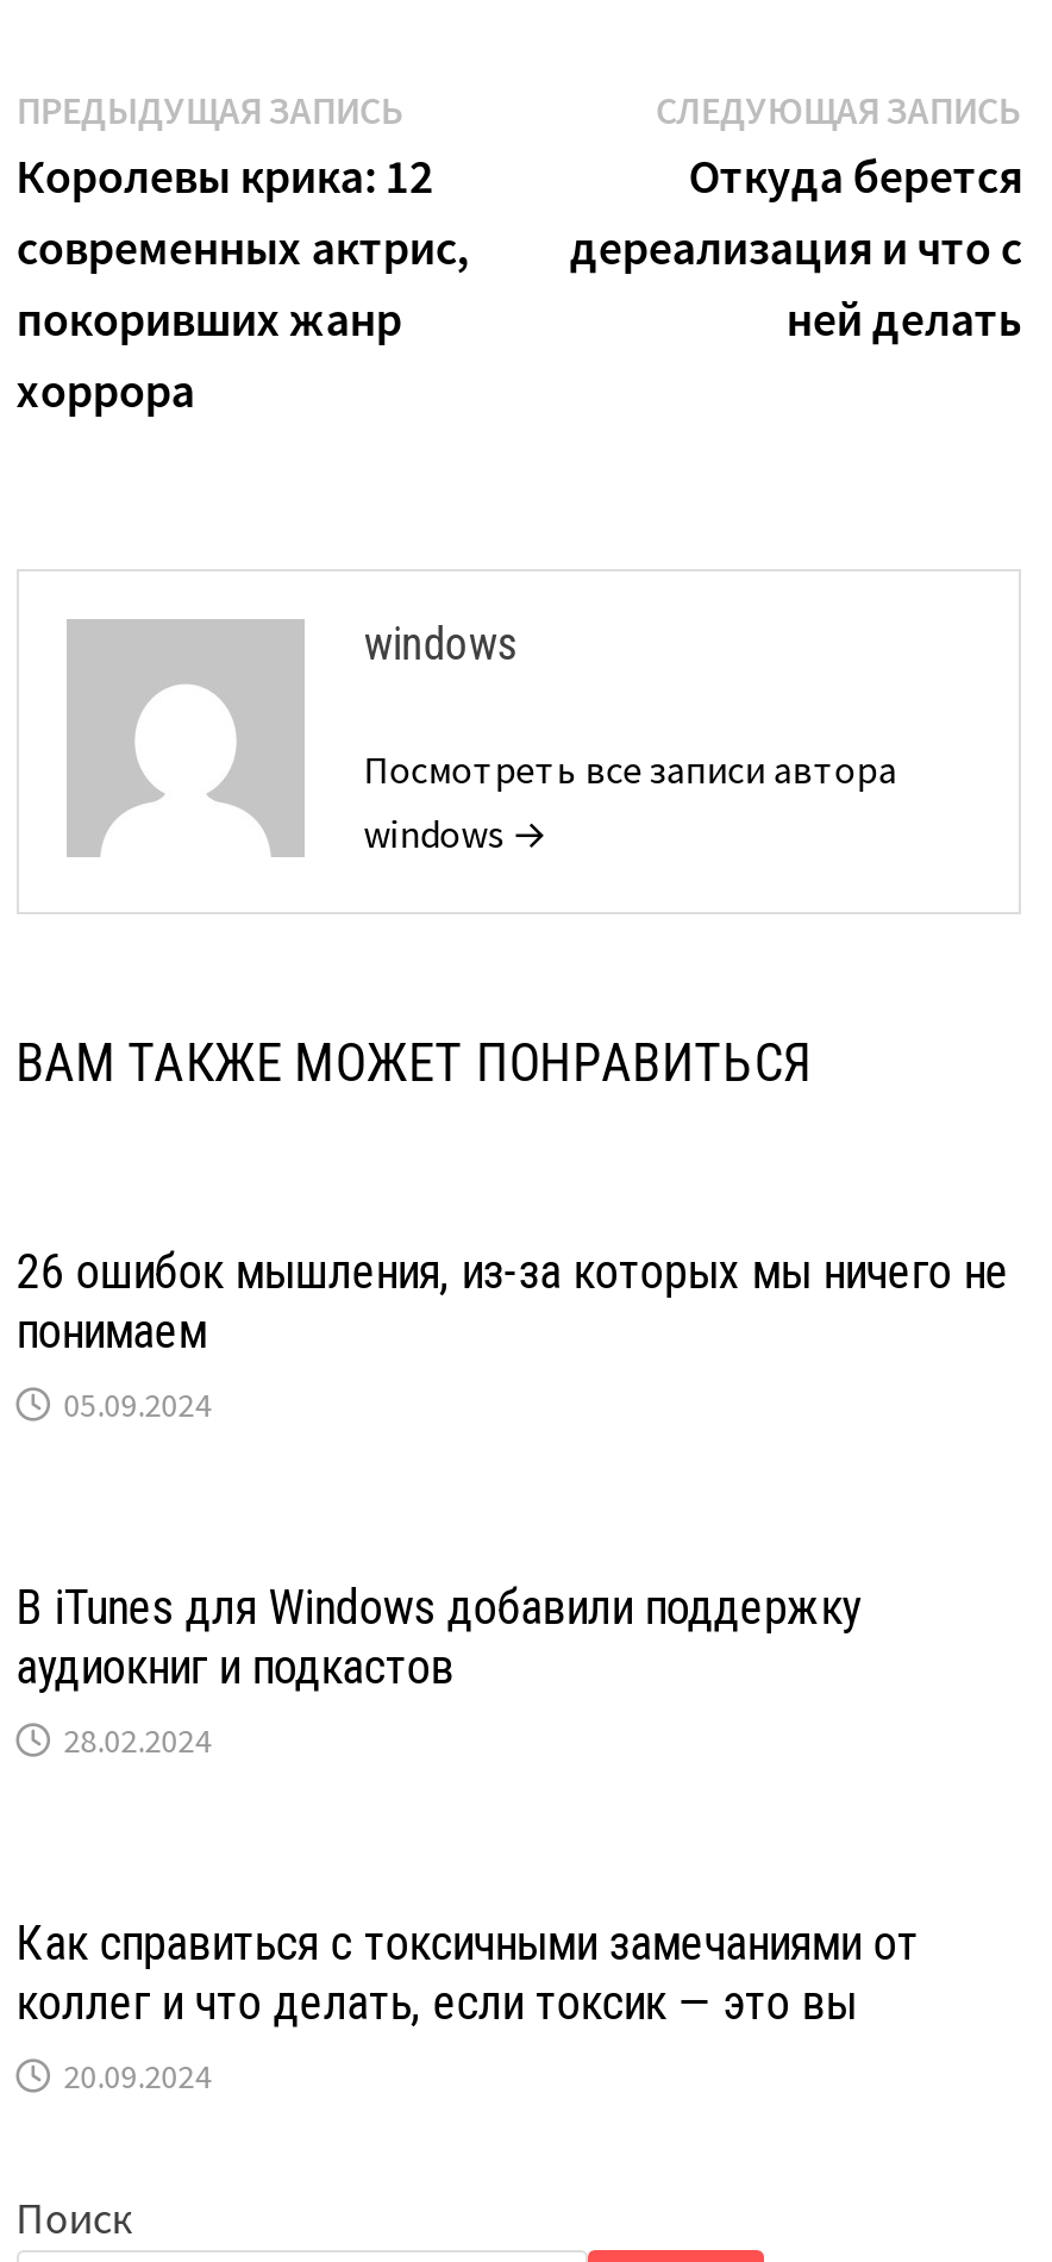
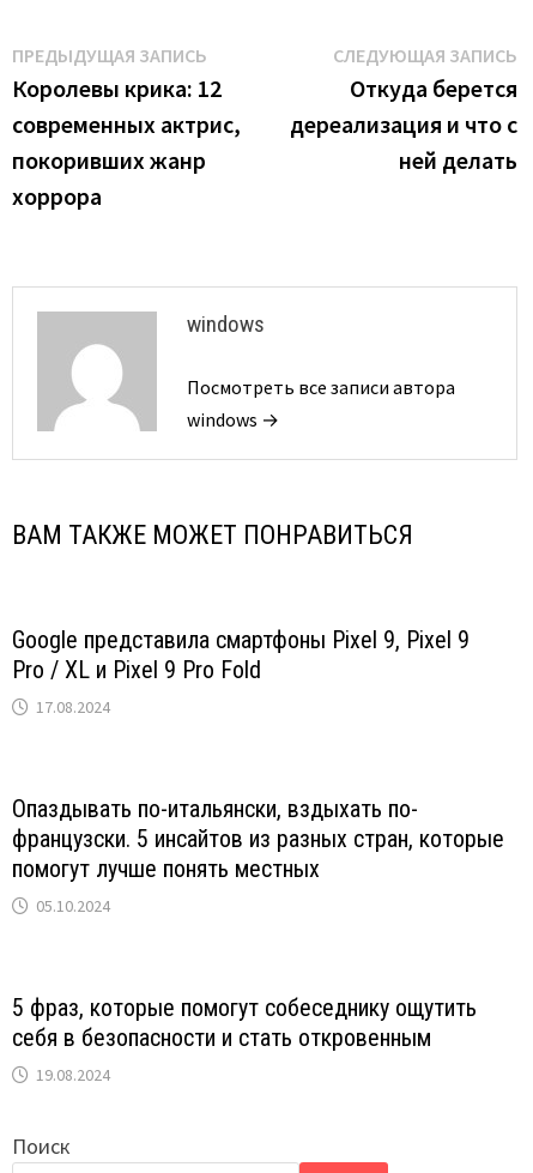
[16,1244,1009,1427] 26 ошибок мышления, из-за которых мы ничего не | понимаем | 05.09.2024 -> [12,626,469,718] Google представила смартфоны Pixel 9, Pixel 9 | Pro / XL и Pixel 9 Pro Fold | 17.08.2024
[16,1579,861,1763] В iTunes для Windows добавили поддержку | аудиокниг и подкастов | 28.02.2024 -> [12,795,504,917] Опаздывать по-итальянски, вздыхать по- | французски. 5 инсайтов из разных стран, которые | помогут лучше понять местных | 05.10.2024
[16,1915,918,2098] Как справиться с токсичными замечаниями от | коллег и что делать, если токсик — это вы | 20.09.2024 -> [12,994,476,1086] 5 фраз, которые помогут собеседнику ощутить | себя в безопасности и стать откровенным | 19.08.2024

